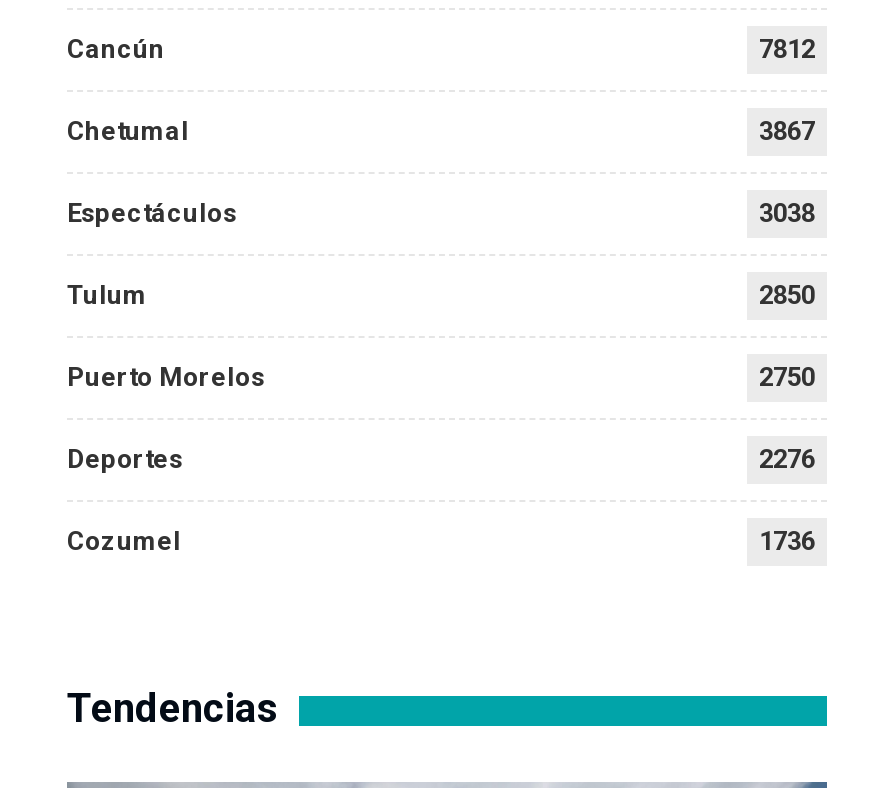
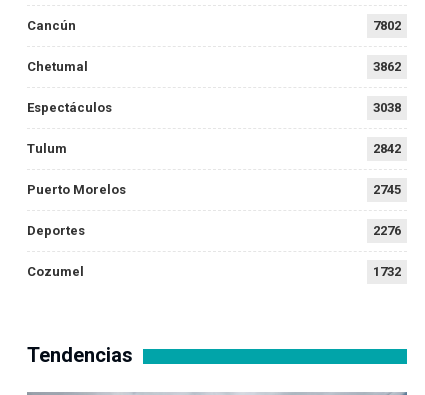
[759,35,815,65] 7812 -> [373,18,401,33] 7802
[759,117,815,147] 3867 -> [373,59,401,74] 3862
[759,281,815,311] 2850 -> [373,141,401,156] 2842
[759,363,815,393] 2750 -> [373,182,401,197] 2745
[759,527,815,557] 1736 -> [373,264,401,279] 1732

